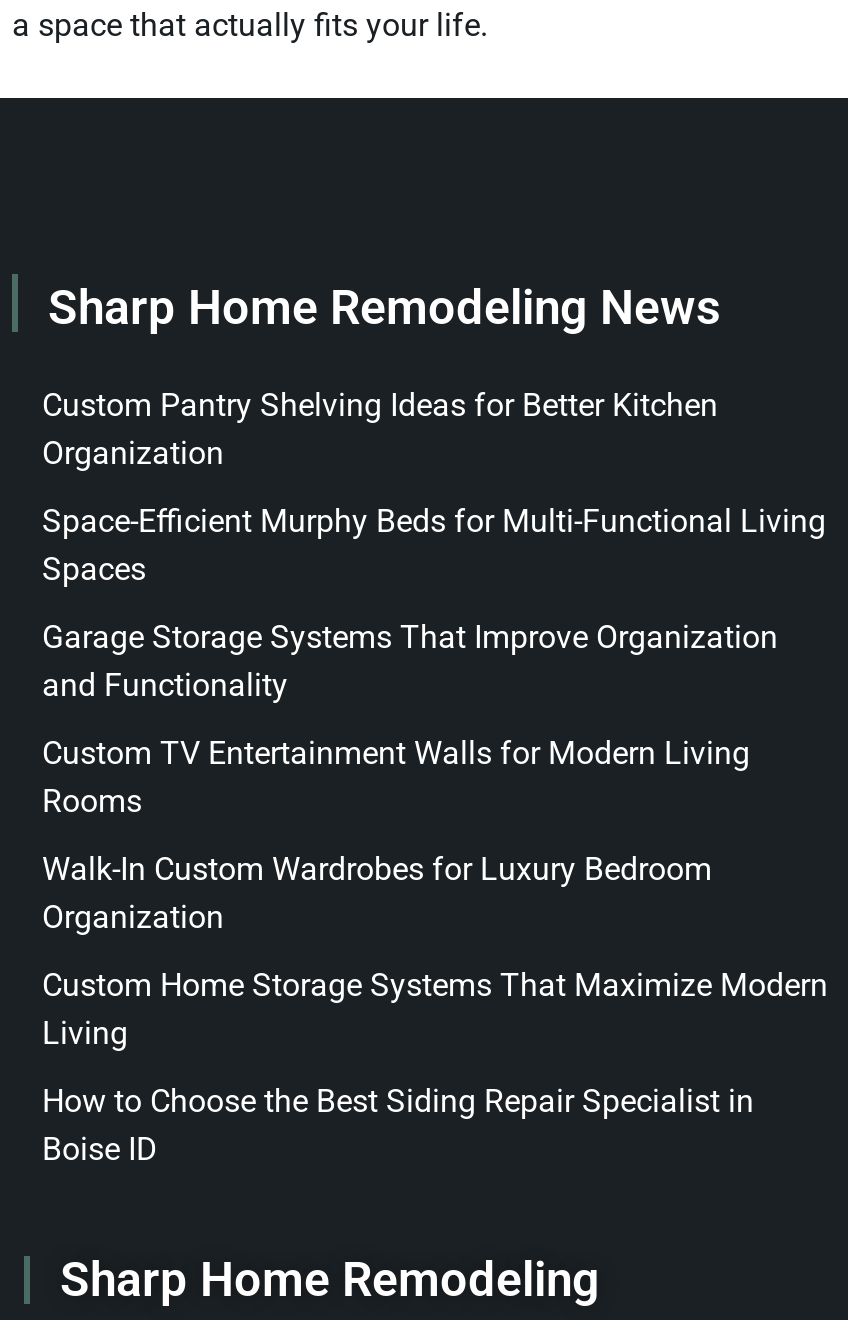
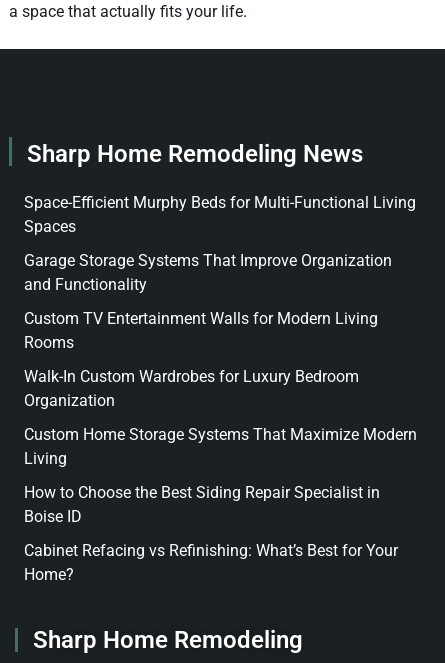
[42,386,718,472] Custom Pantry Shelving Ideas for Better Kitchen | Organization -> none
moved [42,502,828,1168] -> [24,193,417,526]: Space-Efficient Murphy Beds for Multi-Functional Living | Spaces | Garage Storage Systems That Improve Organization | ... | How to Choose the Best Siding Repair Specialist in | Boise ID
none -> [24,541,398,584] Cabinet Refacing vs Refinishing: What’s Best for Your | Home?

